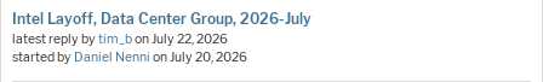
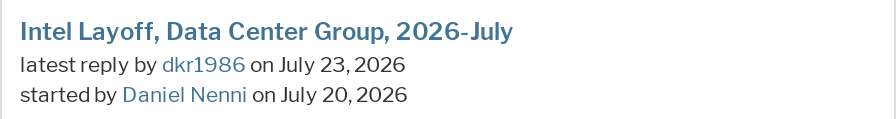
[12,31,228,47] latest reply by tim_b on July 22, 2026 -> [20,52,406,78] latest reply by dkr1986 on July 23, 2026

